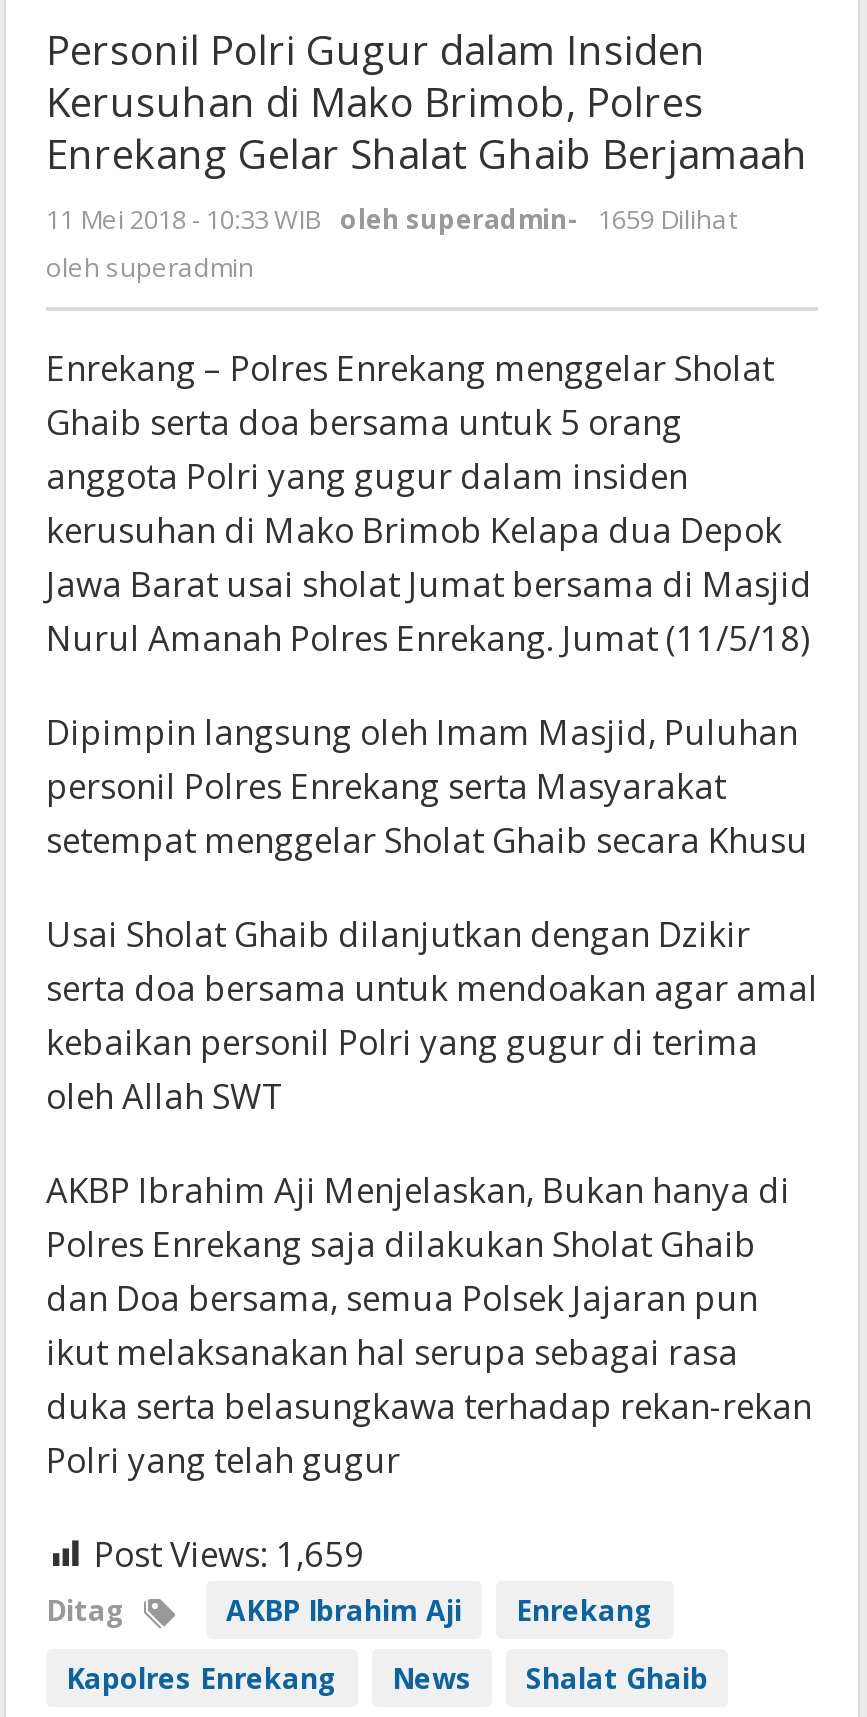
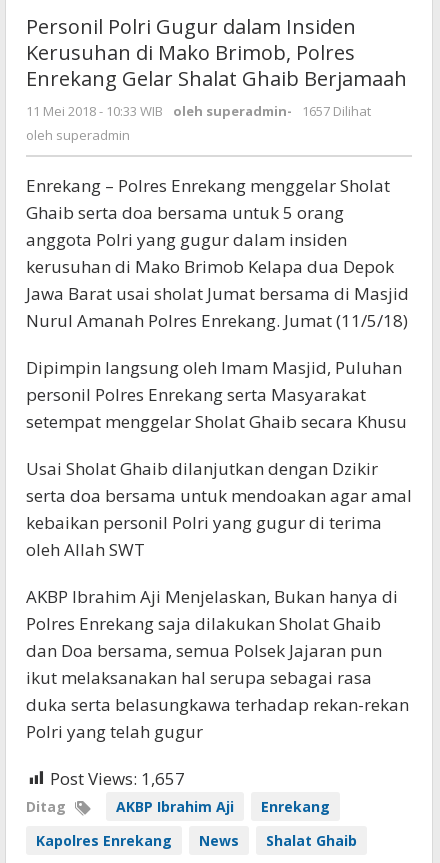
[46,201,736,237] 11 Mei 2018 - 10:33 WIB oleh superadmin- 1659 Dilihat -> [26,102,371,120] 11 Mei 2018 - 10:33 WIB oleh superadmin- 1657 Dilihat
[94,1531,364,1577] Post Views: 1,659 -> [50,767,185,790] Post Views: 1,657

